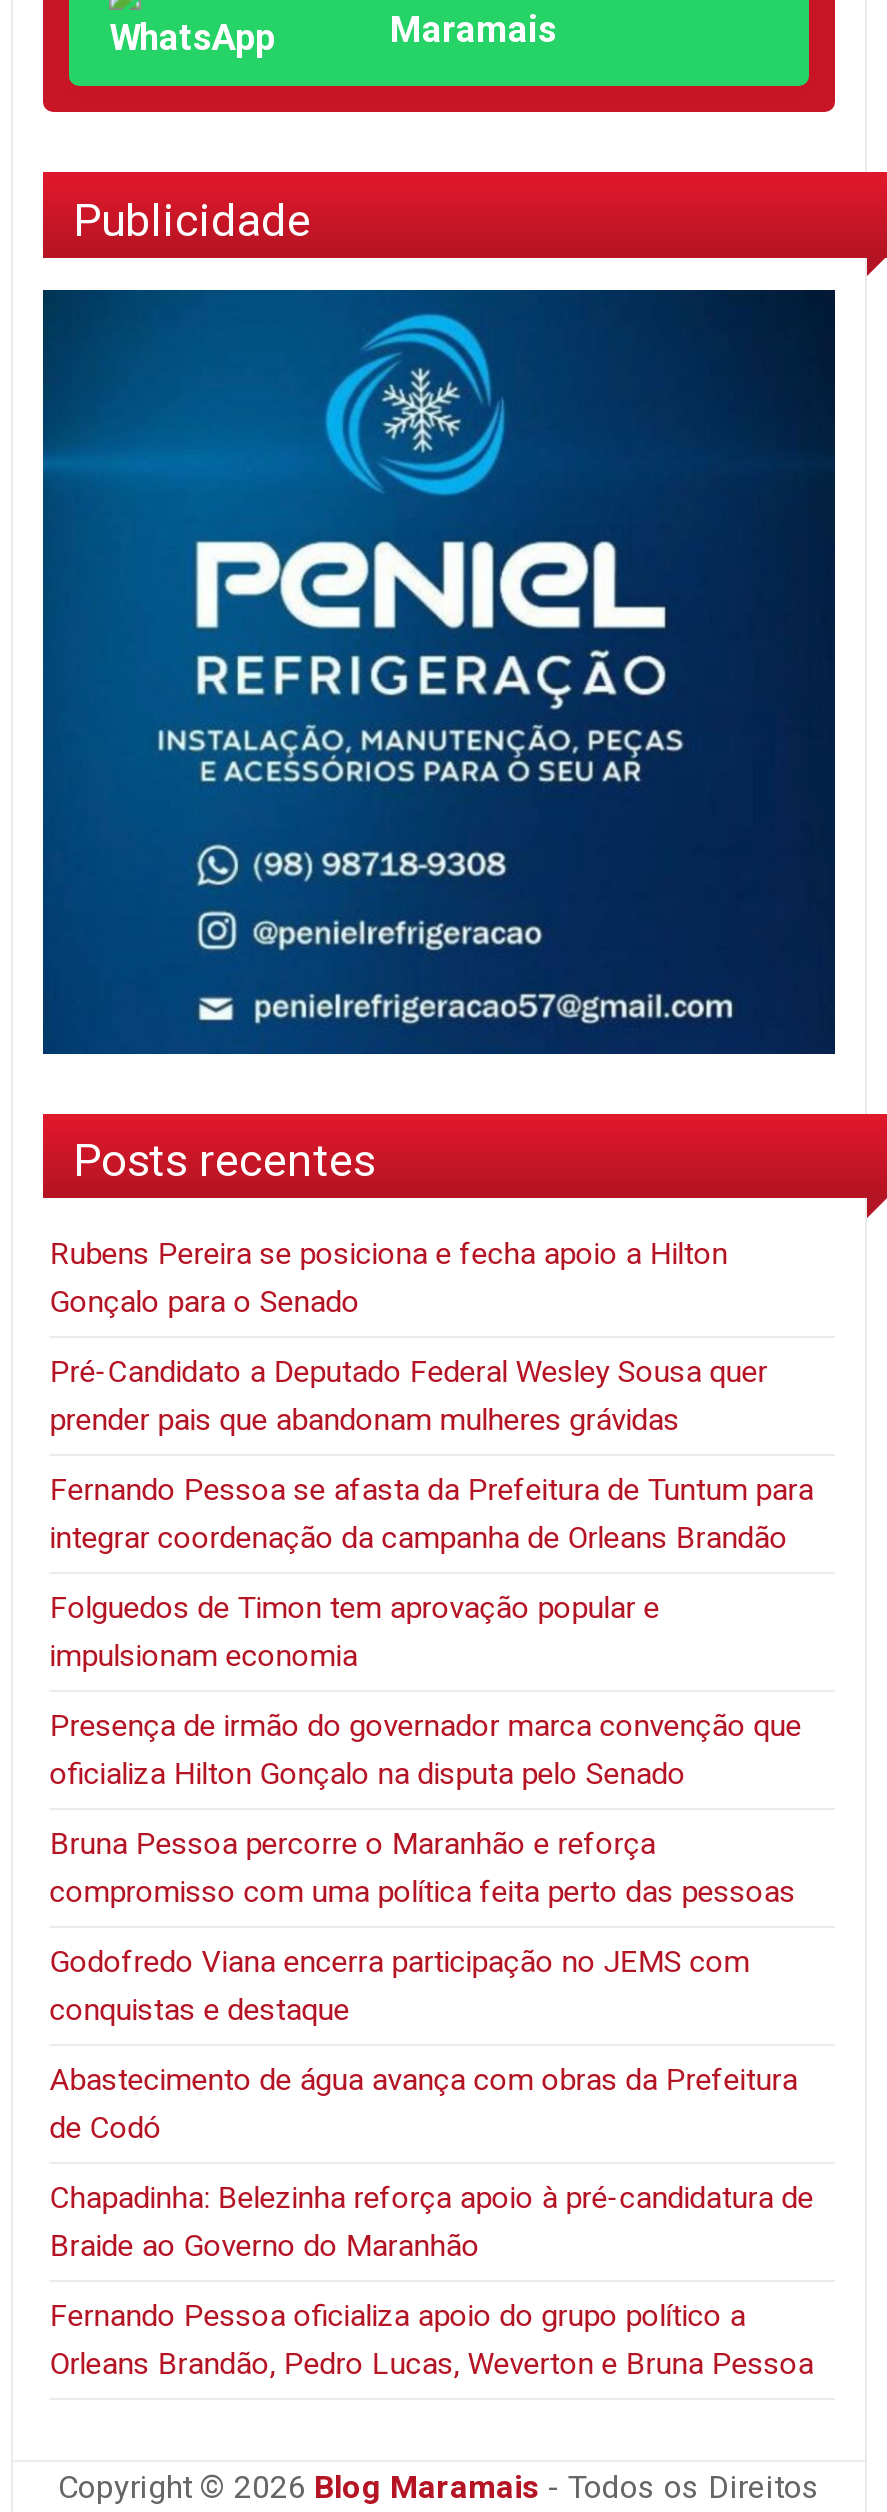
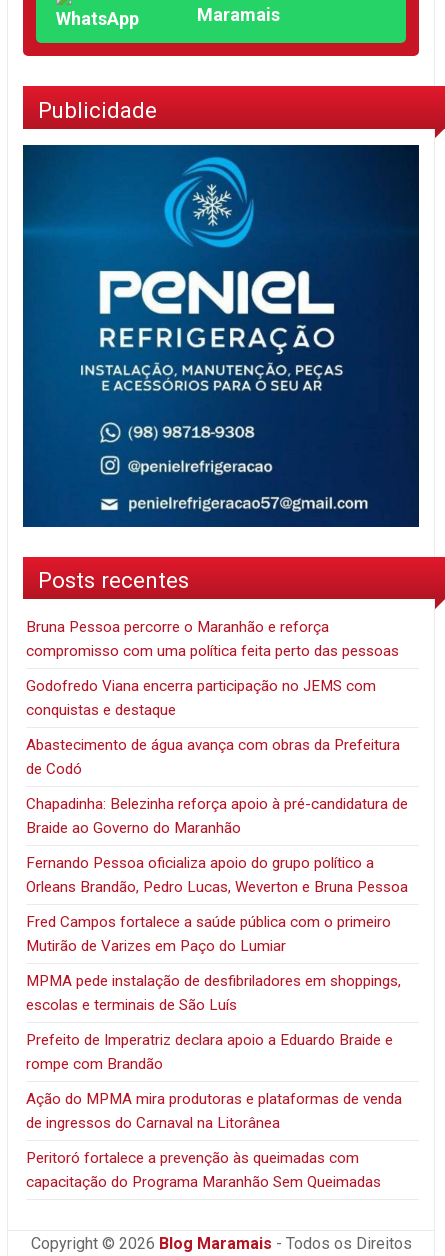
[49,1236,813,1792] Rubens Pereira se posiciona e fecha apoio a Hilton | Gonçalo para o Senado | Pré-Candidato a Deputado Federal Wesley Sousa quer | prender pais que abandonam mulheres grávidas | Fernando Pessoa se afasta da Prefeitura de Tuntum para | integrar coordenação da campanha de Orleans Brandão | Folguedos de Timon tem aprovação popular e | impulsionam economia | Presença de irmão do governador marca convenção que | oficializa Hilton Gonçalo na disputa pelo Senado -> none
moved [49,1826,813,2382] -> [26,618,408,896]: Bruna Pessoa percorre o Maranhão e reforça | compromisso com uma política feita perto das pessoas | Godofredo Viana encerra participação no JEMS com | ... | Fernando Pessoa oficializa apoio do grupo político a | Orleans Brandão, Pedro Lucas, Weverton e Bruna Pessoa
none -> [26,913,402,1191] Fred Campos fortalece a saúde pública com o primeiro | Mutirão de Varizes em Paço do Lumiar | MPMA pede instalação de desfibriladores em shoppings, | escolas e terminais de São Luís | Prefeito de Imperatriz declara apoio a Eduardo Braide e | rompe com Brandão | Ação do MPMA mira produtoras e plataformas de venda | de ingressos do Carnaval na Litorânea | Peritoró fortalece a prevenção às queimadas com | capacitação do Programa Maranhão Sem Queimadas

